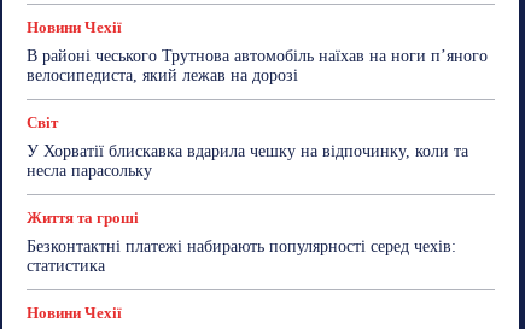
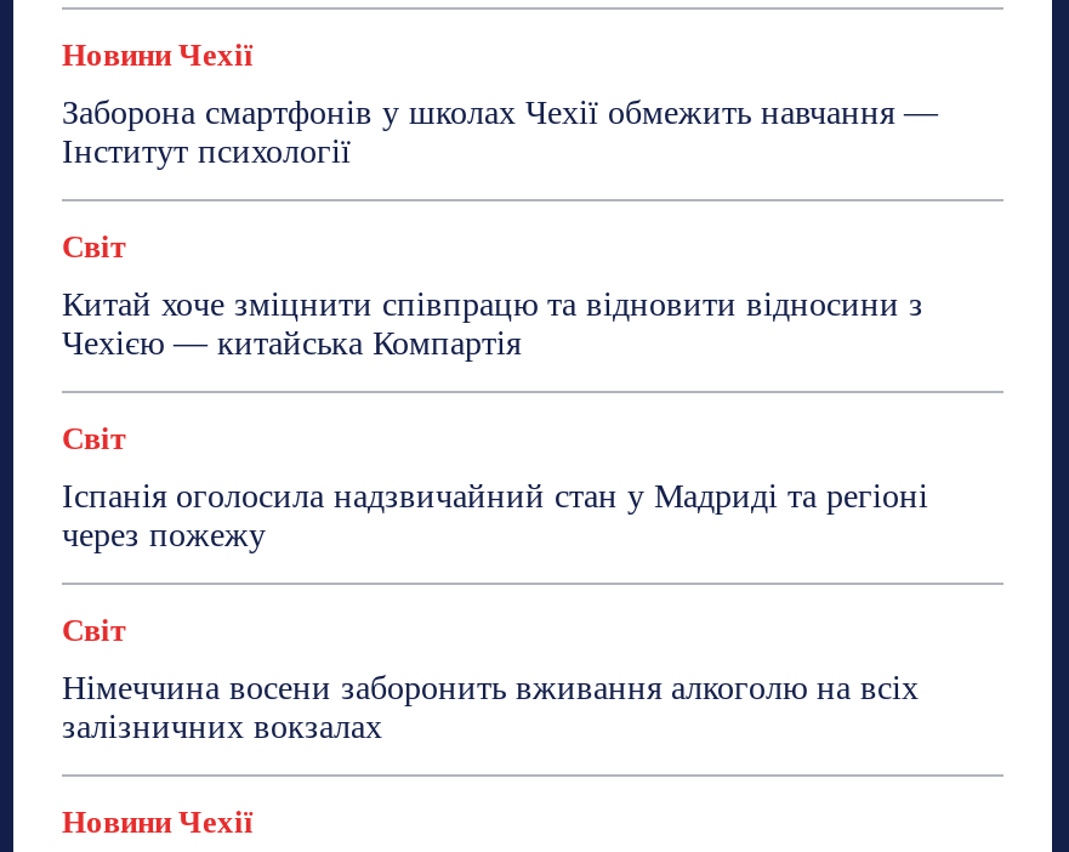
[27,47,488,84] В районі чеського Трутнова автомобіль наїхав на ноги п’яного | велосипедиста, який лежав на дорозі -> [62,94,938,169] Заборона смартфонів у школах Чехії обмежить навчання — | Інститут психології
[27,142,468,274] У Хорватії блискавка вдарила чешку на відпочинку, коли та | несла парасольку | Життя та гроші | Безконтактні платежі набирають популярності серед чехів: | статистика -> [62,285,928,744] Китай хоче зміцнити співпрацю та відновити відносини з | Чехією — китайська Компартія | Світ | Іспанія оголосила надзвичайний стан у Мадриді та регіоні | через пожежу | Світ | Німеччина восени заборонить вживання алкоголю на всіх | залізничних вокзалах

